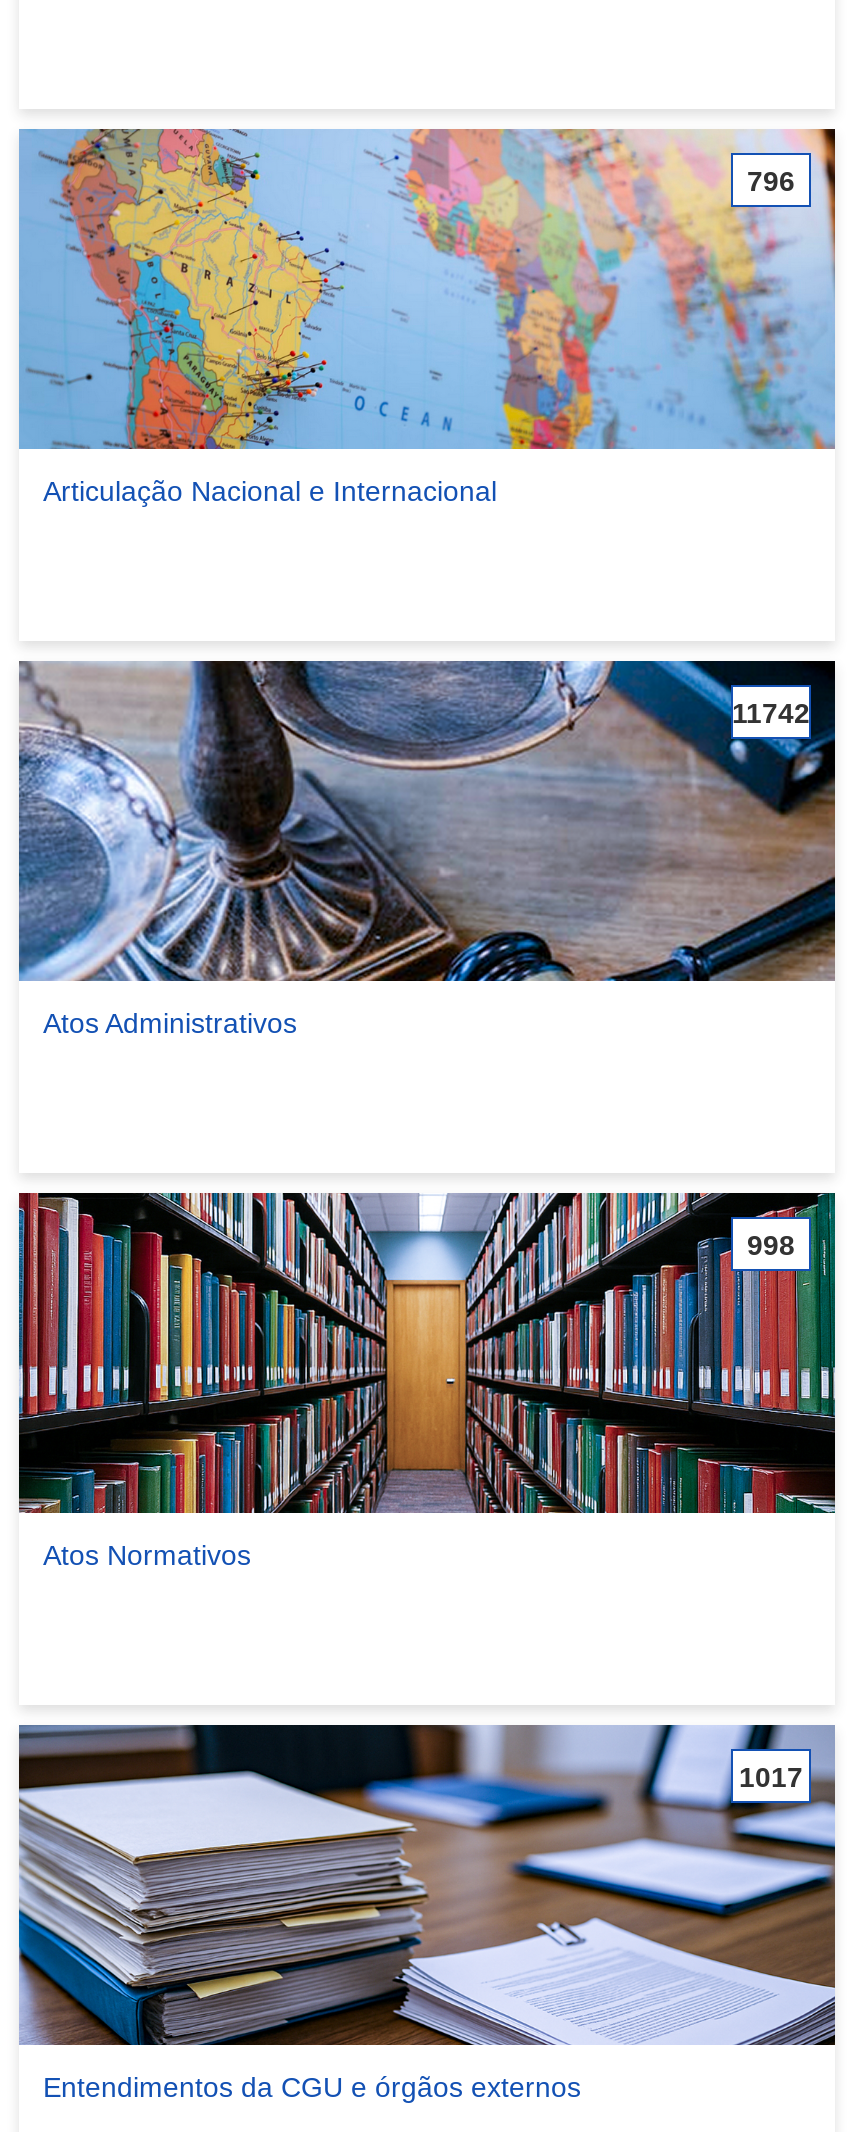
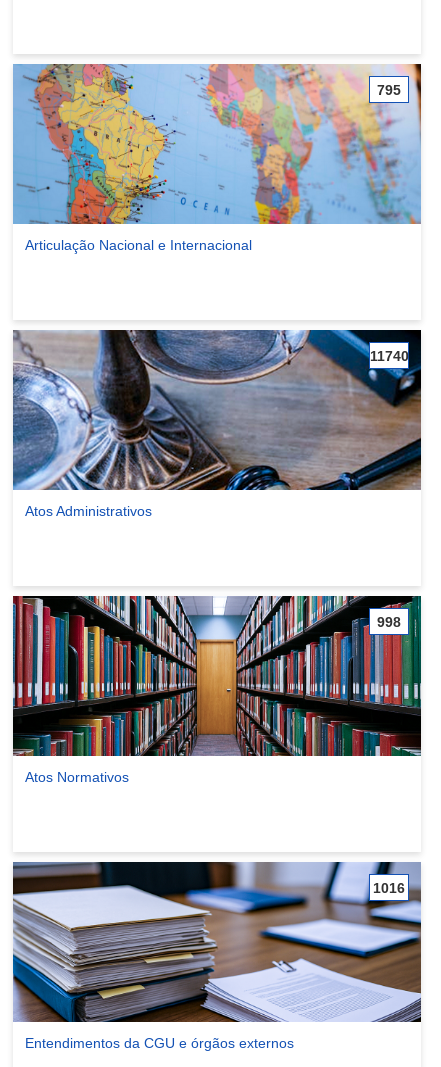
[747,164,795,196] 796 -> [377,81,401,97] 795
[732,696,810,728] 11742 -> [369,347,408,363] 11740
[739,1760,803,1792] 1017 -> [373,879,405,895] 1016

